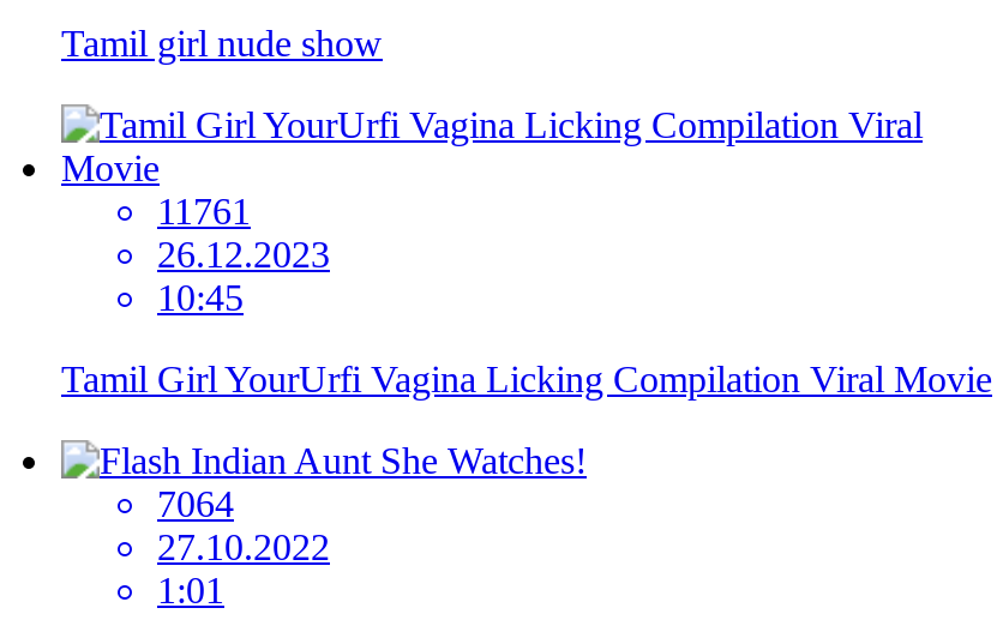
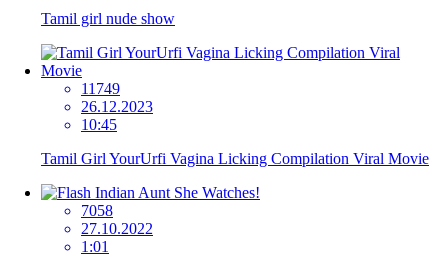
[157,190,251,231] 11761 -> [81,80,120,97] 11749
[157,483,234,524] 7064 -> [81,202,113,219] 7058

